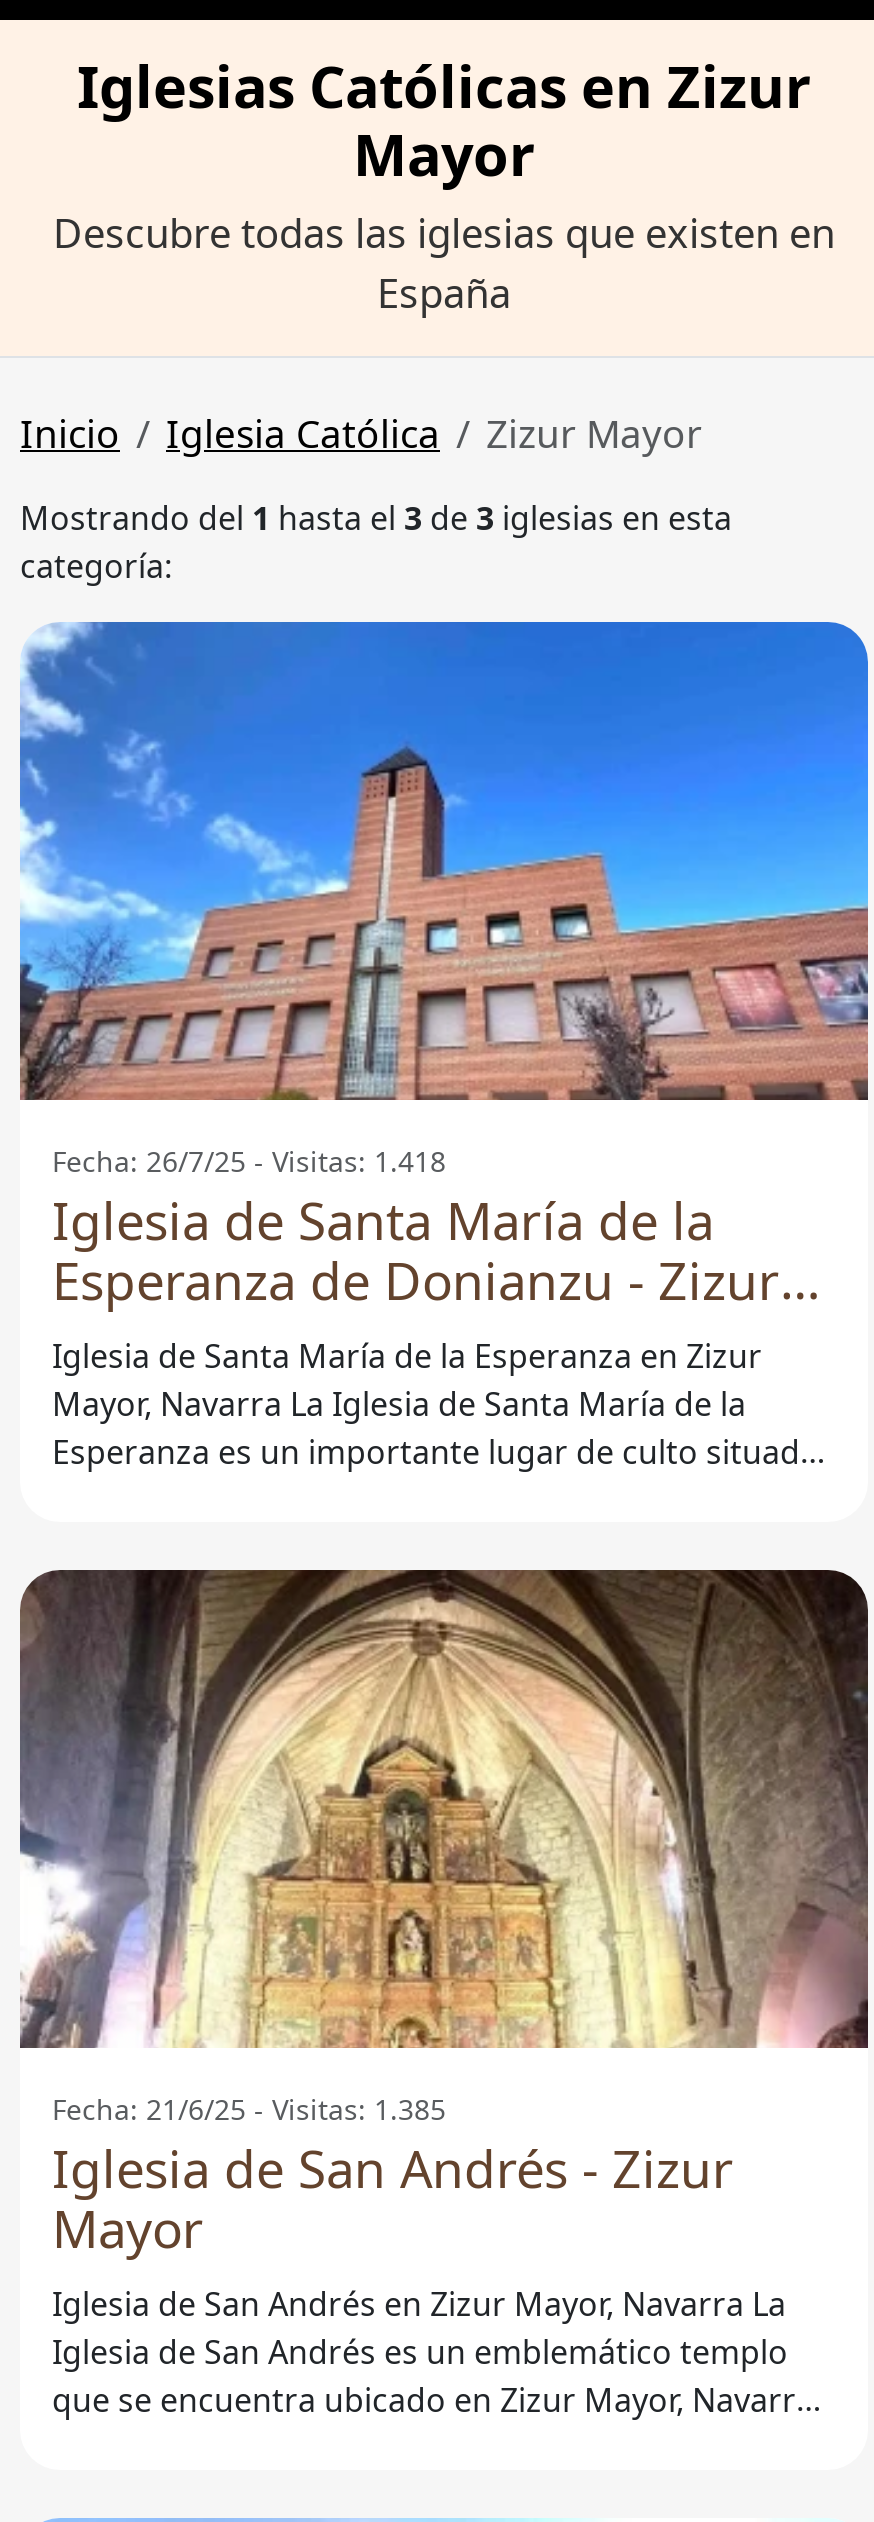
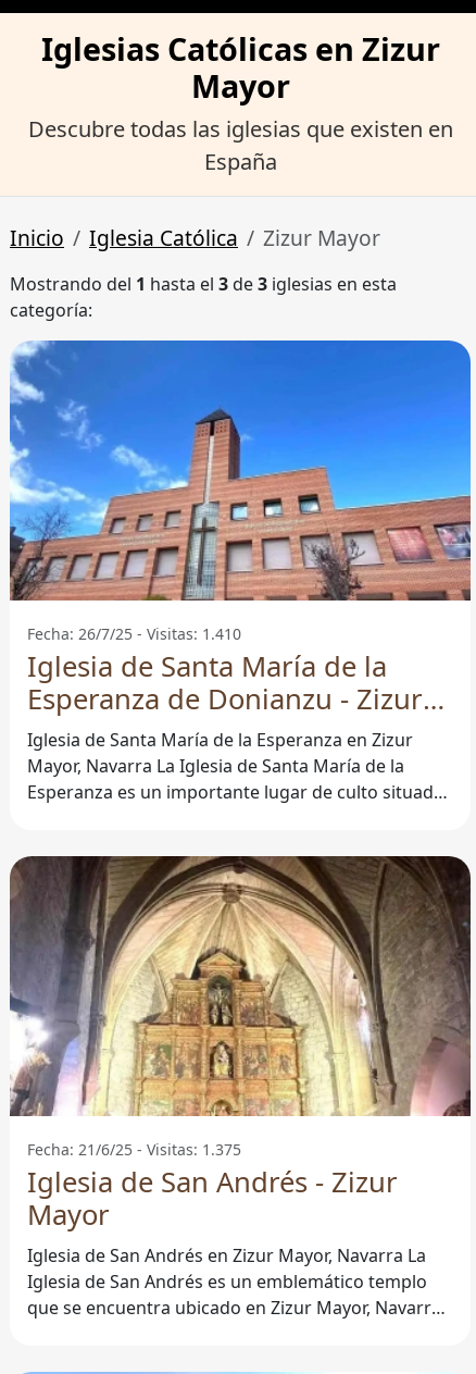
[52,1141,446,1179] Fecha: 26/7/25 - Visitas: 1.418 -> [27,623,241,643] Fecha: 26/7/25 - Visitas: 1.410
[52,2089,446,2127] Fecha: 21/6/25 - Visitas: 1.385 -> [27,1138,241,1159] Fecha: 21/6/25 - Visitas: 1.375

